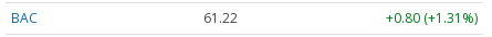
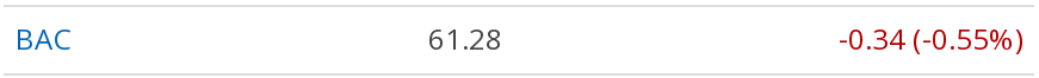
[203,9,238,28] 61.22 -> [428,20,502,60] 61.28
[386,9,478,28] +0.80 (+1.31%) -> [839,20,1022,60] -0.34 (-0.55%)

